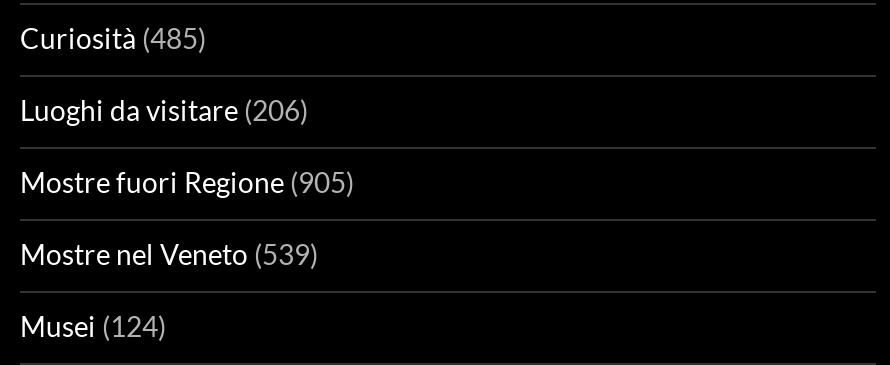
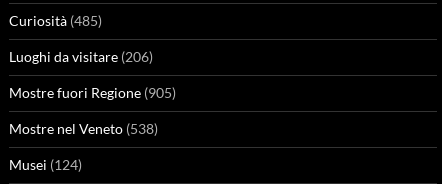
[20,236,318,270] Mostre nel Veneto (539) -> [9,120,158,137] Mostre nel Veneto (538)

